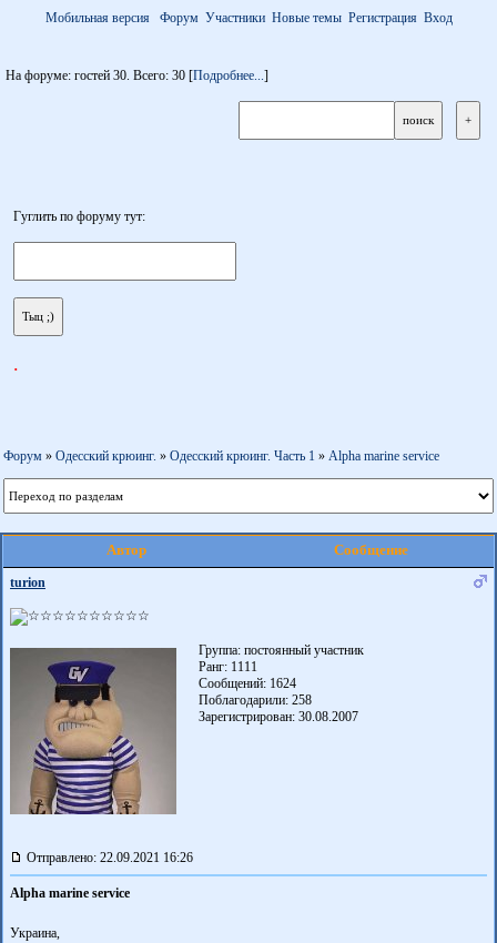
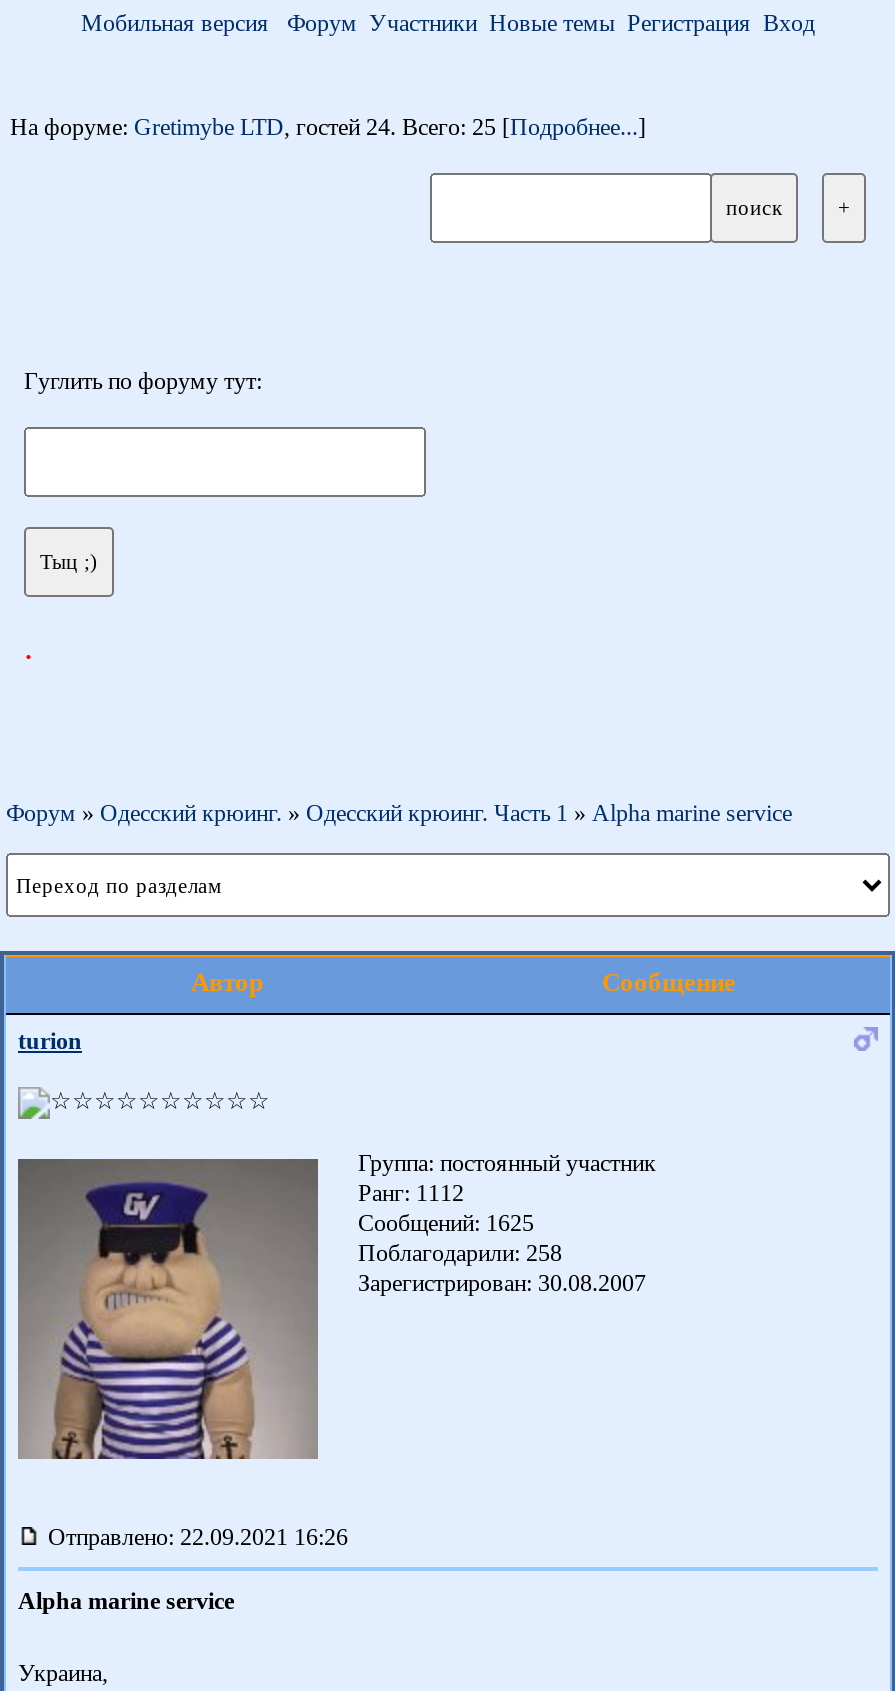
[6,68,268,83] На форуме: гостей 30. Всего: 30 [Подробнее...] -> [10,113,646,141] На форуме: Gretimybe LTD, гостей 24. Всего: 25 [Подробнее...]
[199,659,257,675] Ранг: 1111 -> [358,1179,464,1207] Ранг: 1112
[199,676,296,691] Сообщений: 1624 -> [358,1209,534,1237] Сообщений: 1625

